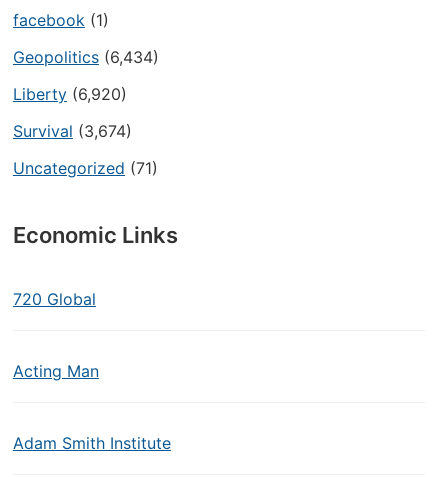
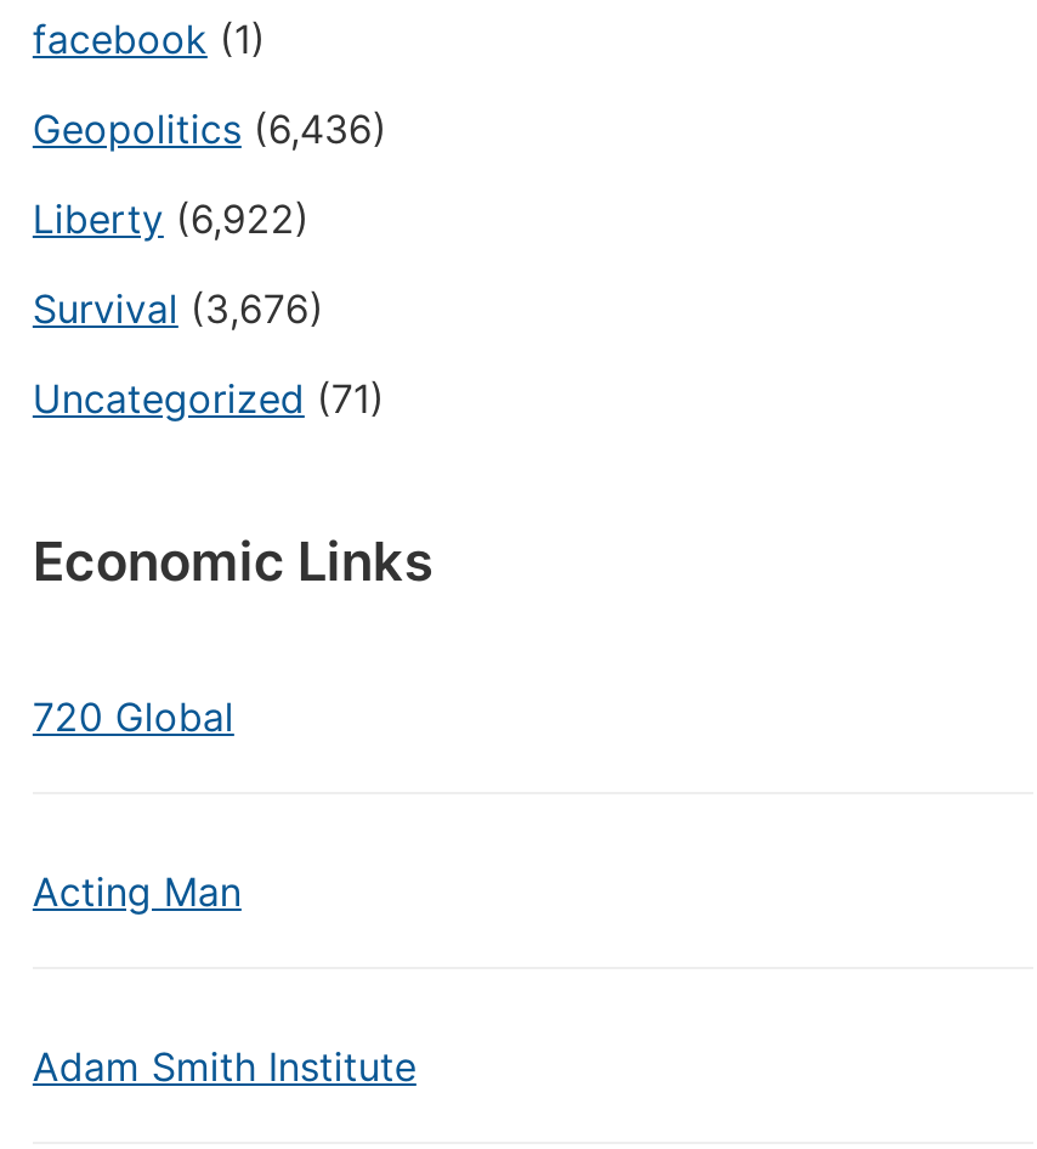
[13,47,159,67] Geopolitics (6,434) -> [33,106,387,154] Geopolitics (6,436)
[13,84,127,104] Liberty (6,920) -> [33,196,309,244] Liberty (6,922)
[13,121,132,141] Survival (3,674) -> [33,286,324,334] Survival (3,676)

